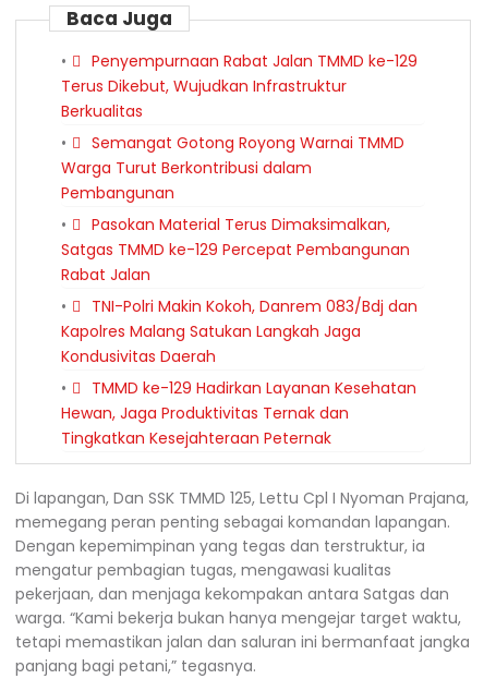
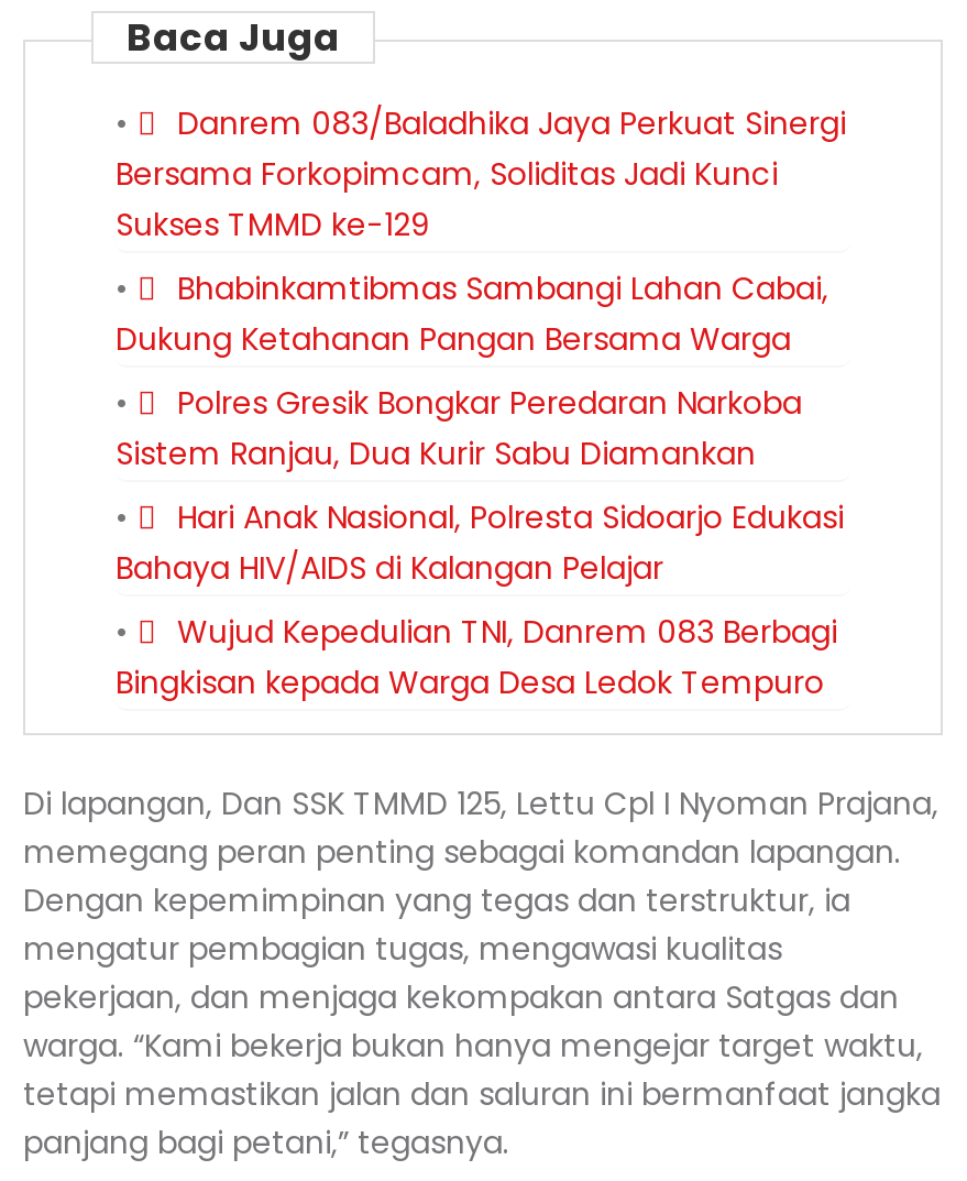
[61,50,418,449] Penyempurnaan Rabat Jalan TMMD ke-129 | Terus Dikebut, Wujudkan Infrastruktur | Berkualitas | Semangat Gotong Royong Warnai TMMD | Warga Turut Berkontribusi dalam | Pembangunan | Pasokan Material Terus Dimaksimalkan, | Satgas TMMD ke-129 Percepat Pembangunan | Rabat Jalan | TNI-Polri Makin Kokoh, Danrem 083/Bdj dan | Kapolres Malang Satukan Langkah Jaga | Kondusivitas Daerah | TMMD ke-129 Hadirkan Layanan Kesehatan | Hewan, Jaga Produktivitas Ternak dan | Tingkatkan Kesejahteraan Peternak -> [116,102,846,705] Danrem 083/Baladhika Jaya Perkuat Sinergi | Bersama Forkopimcam, Soliditas Jadi Kunci | Sukses TMMD ke-129 | Bhabinkamtibmas Sambangi Lahan Cabai, | Dukung Ketahanan Pangan Bersama Warga | Polres Gresik Bongkar Peredaran Narkoba | Sistem Ranjau, Dua Kurir Sabu Diamankan | Hari Anak Nasional, Polresta Sidoarjo Edukasi | Bahaya HIV/AIDS di Kalangan Pelajar | Wujud Kepedulian TNI, Danrem 083 Berbagi | Bingkisan kepada Warga Desa Ledok Tempuro

